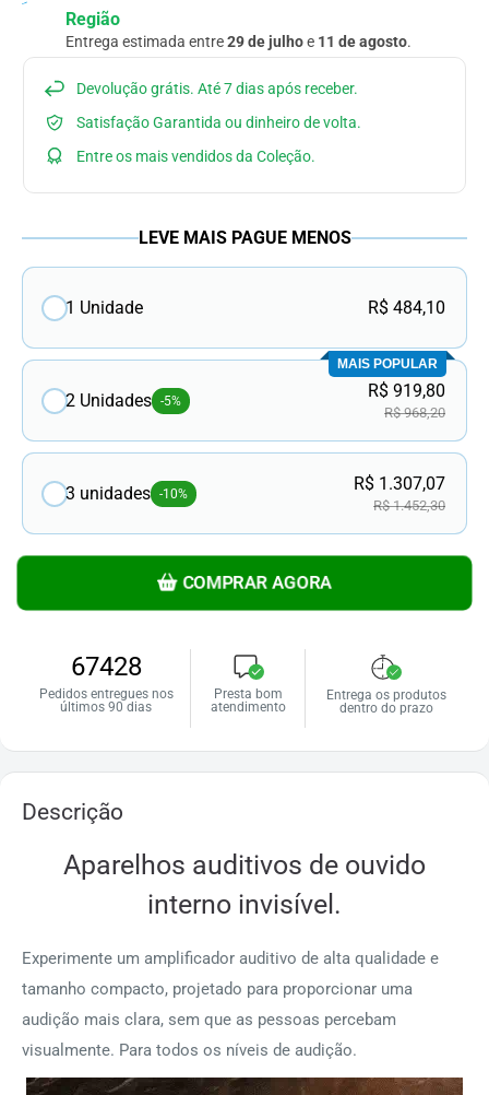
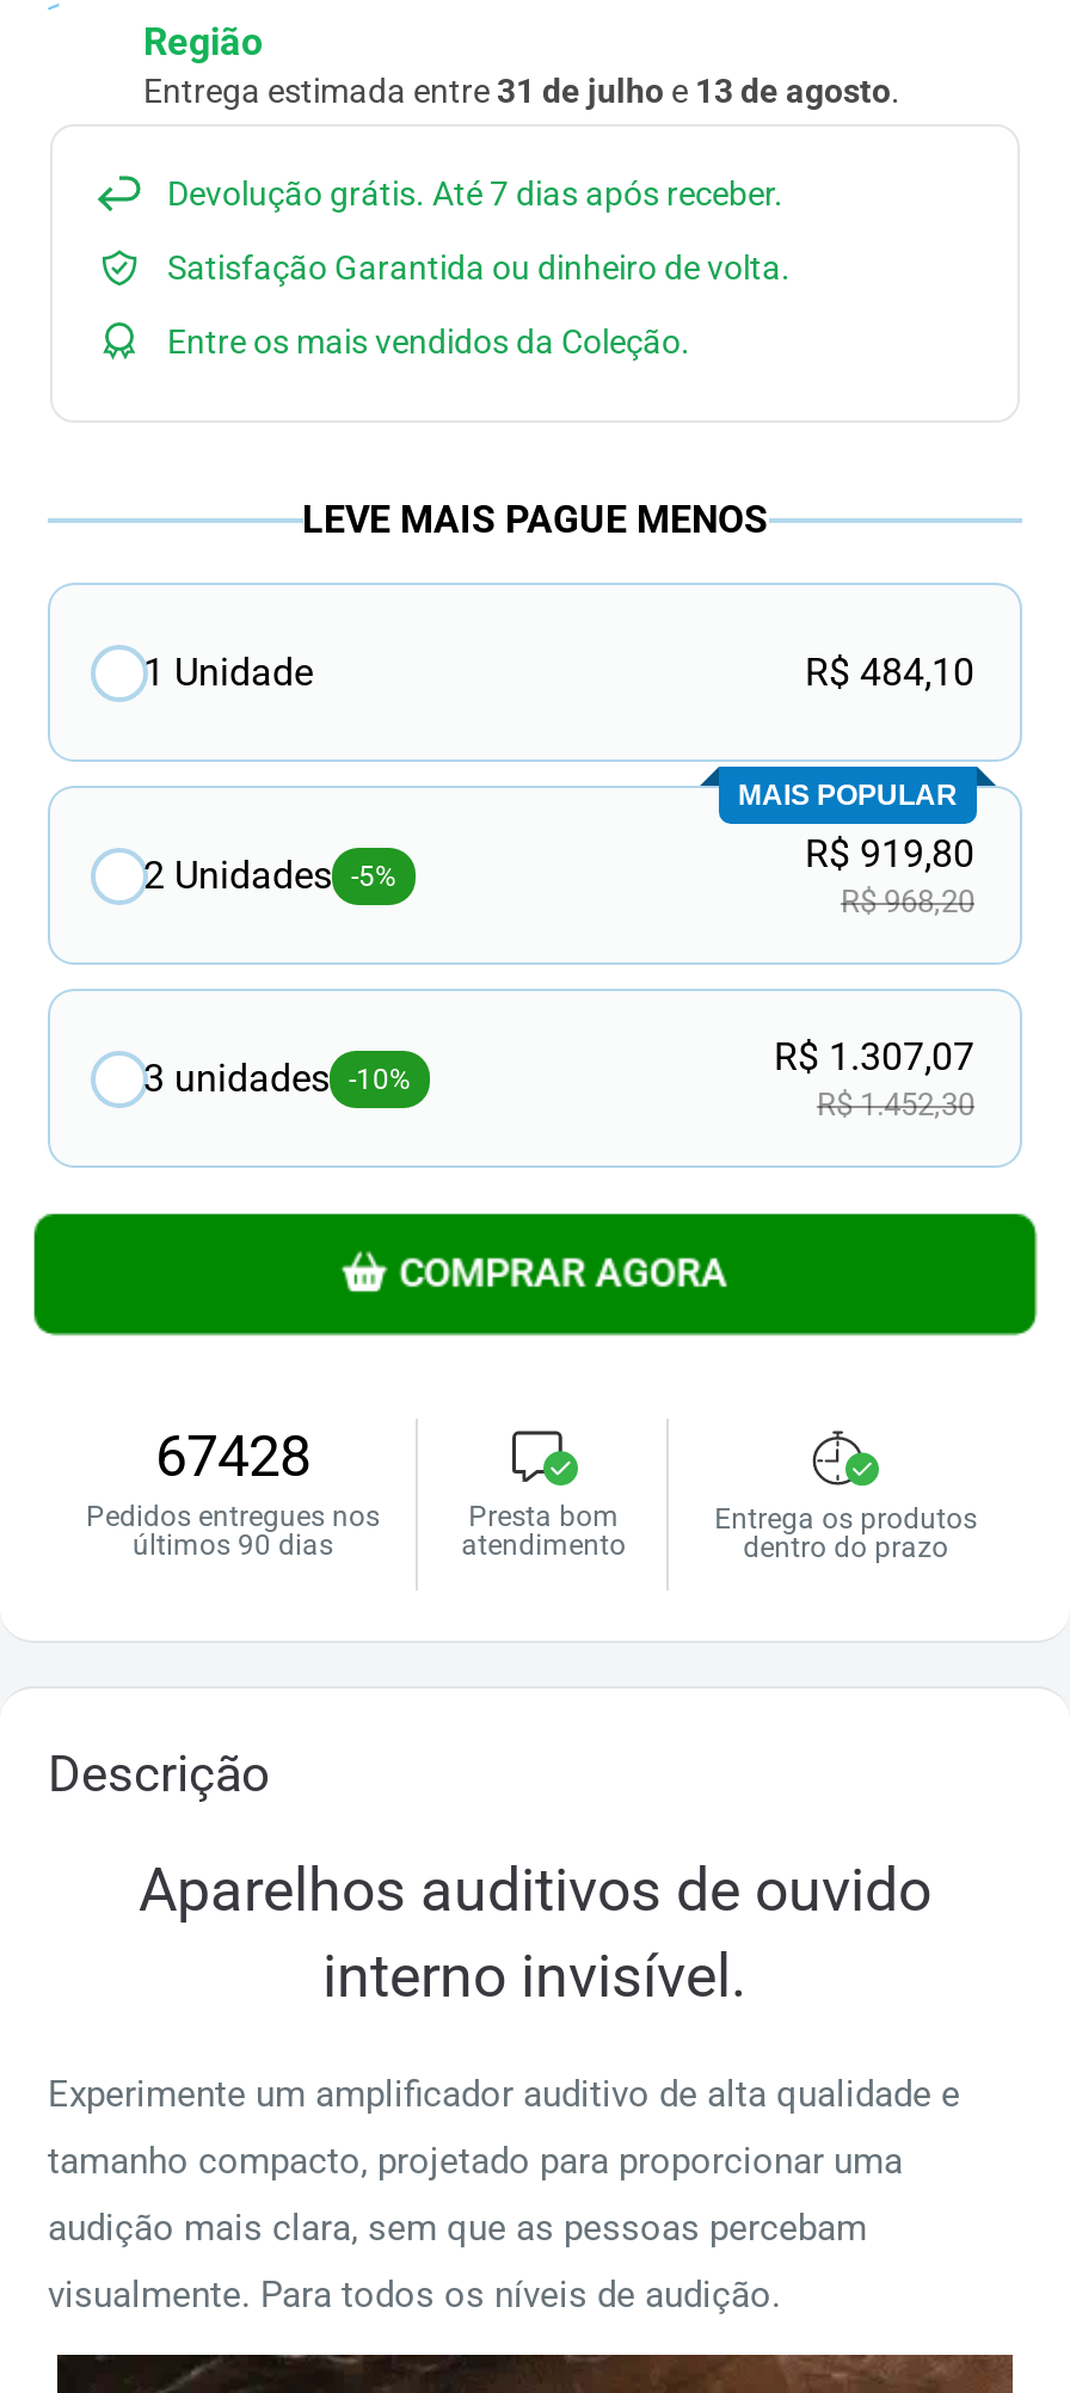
[65,33,412,50] Entrega estimada entre 29 de julho e 11 de agosto. -> [143,72,900,110] Entrega estimada entre 31 de julho e 13 de agosto.

